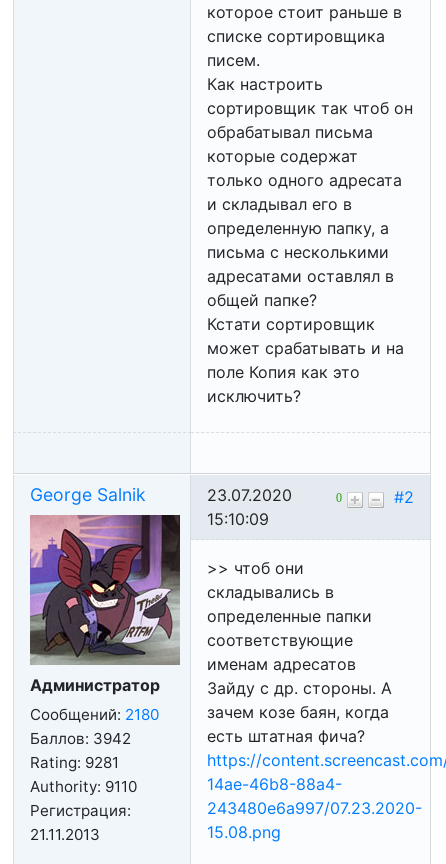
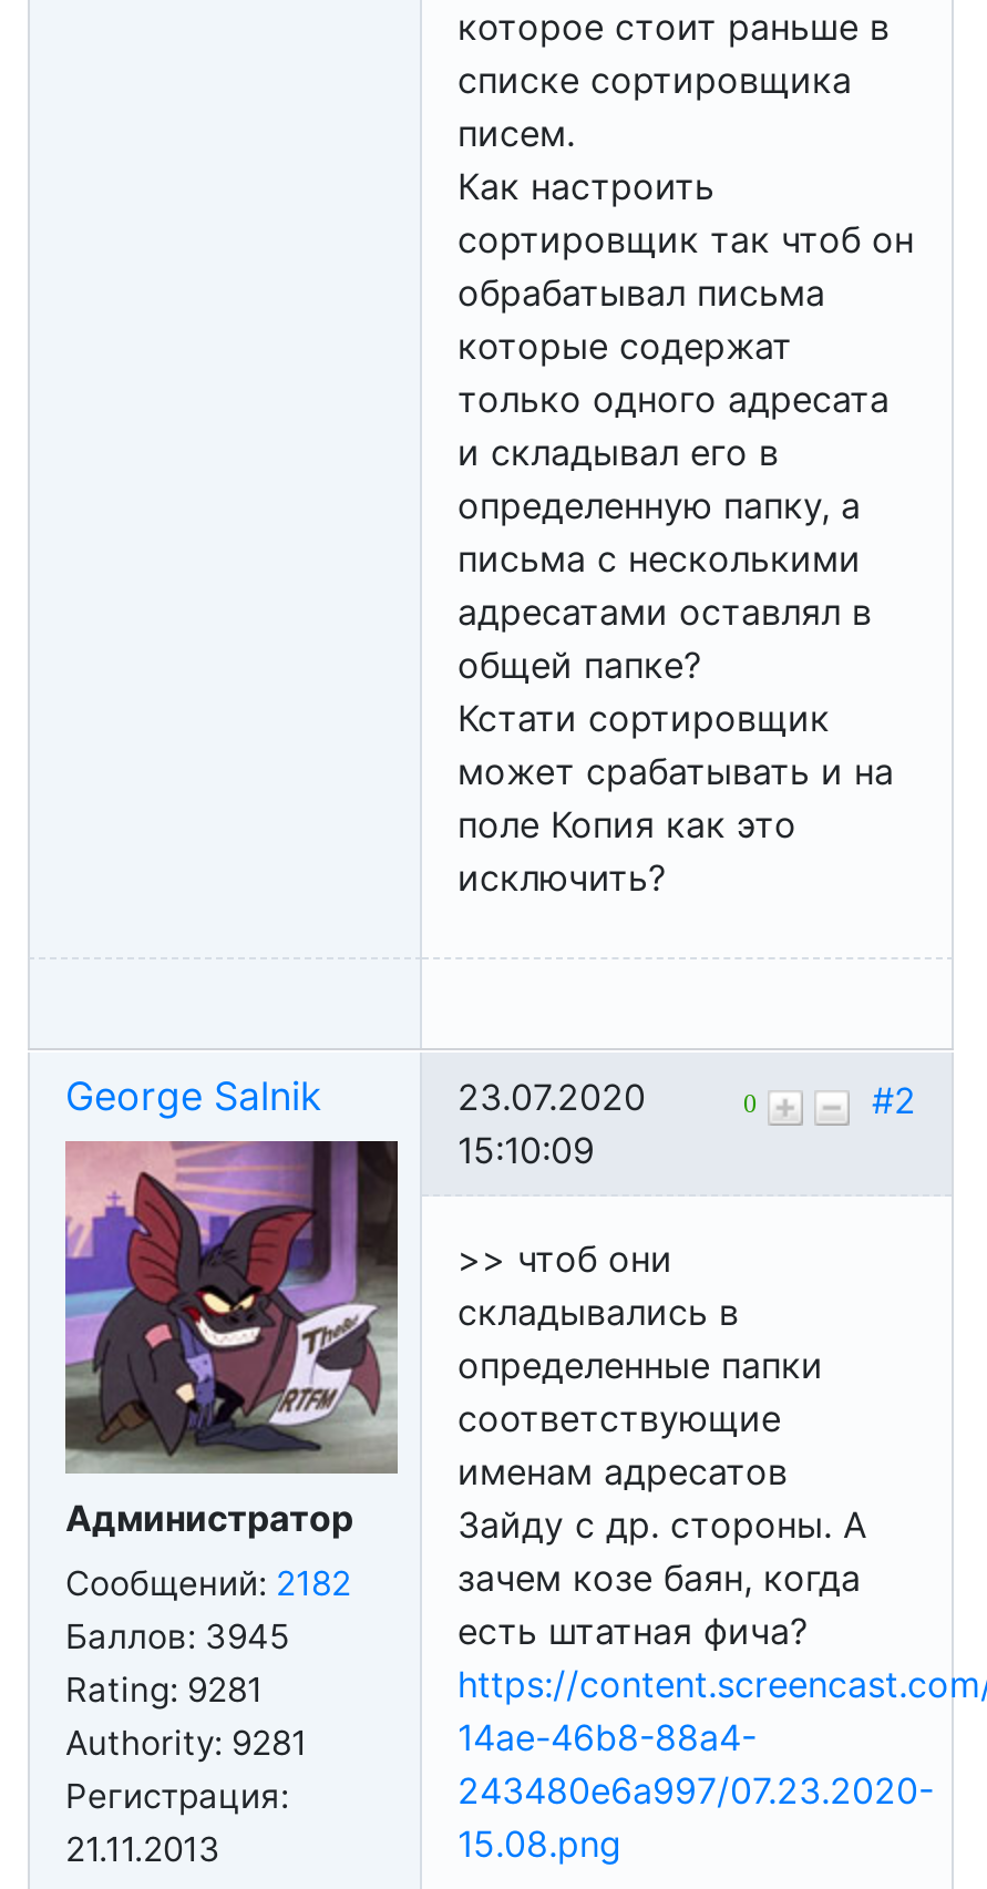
[30,705,159,724] Сообщений: 2180 -> [65,1562,351,1604] Сообщений: 2182
[30,729,131,748] Баллов: 3942 -> [65,1616,289,1658] Баллов: 3945
[30,777,137,796] Authority: 9110 -> [65,1722,307,1764] Authority: 9281

